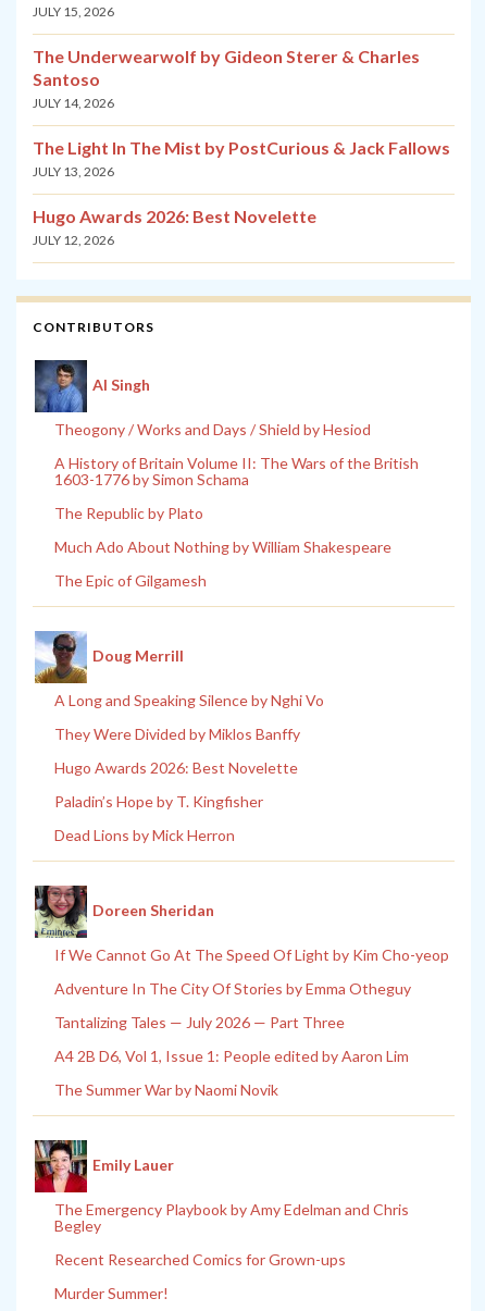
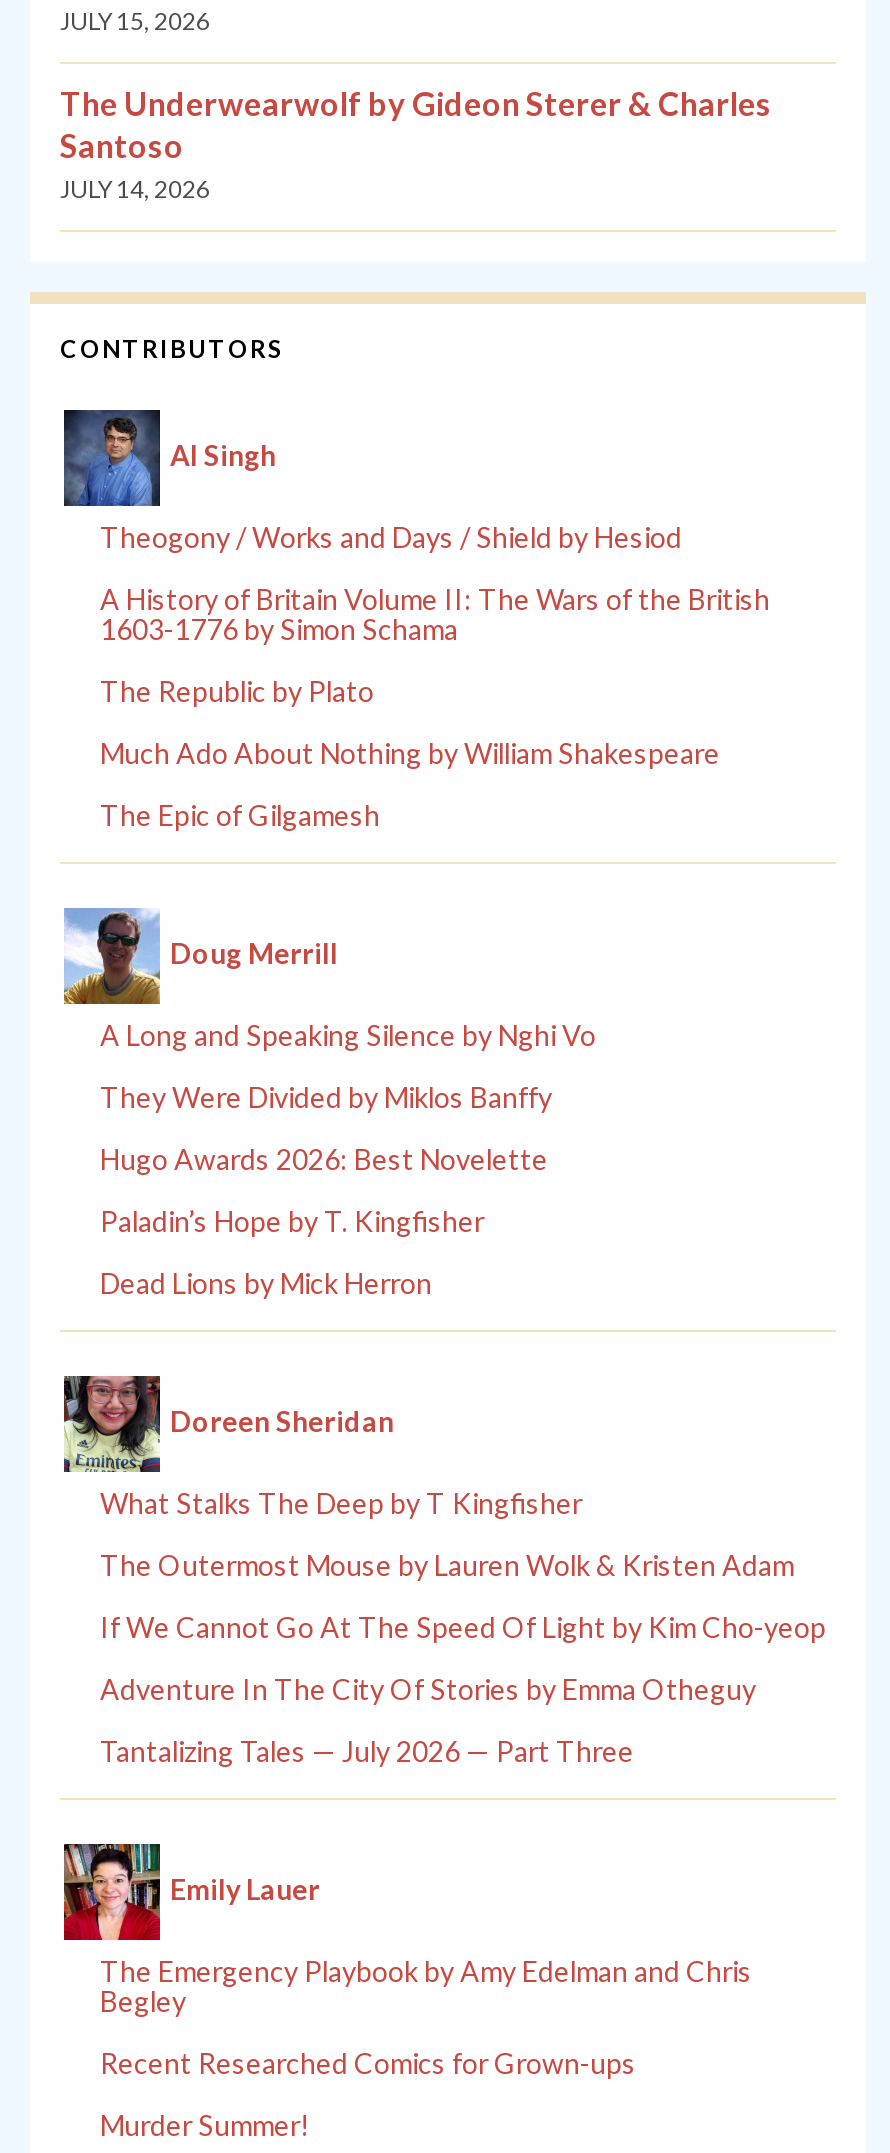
[33,137,450,248] The Light In The Mist by PostCurious & Jack Fallows | JULY 13, 2026 | Hugo Awards 2026: Best Novelette | JULY 12, 2026 -> none
none -> [100,1486,794,1582] What Stalks The Deep by T Kingfisher | The Outermost Mouse by Lauren Wolk & Kristen Adam
[54,1047,409,1099] A4 2B D6, Vol 1, Issue 1: People edited by Aaron Lim | The Summer War by Naomi Novik -> none

